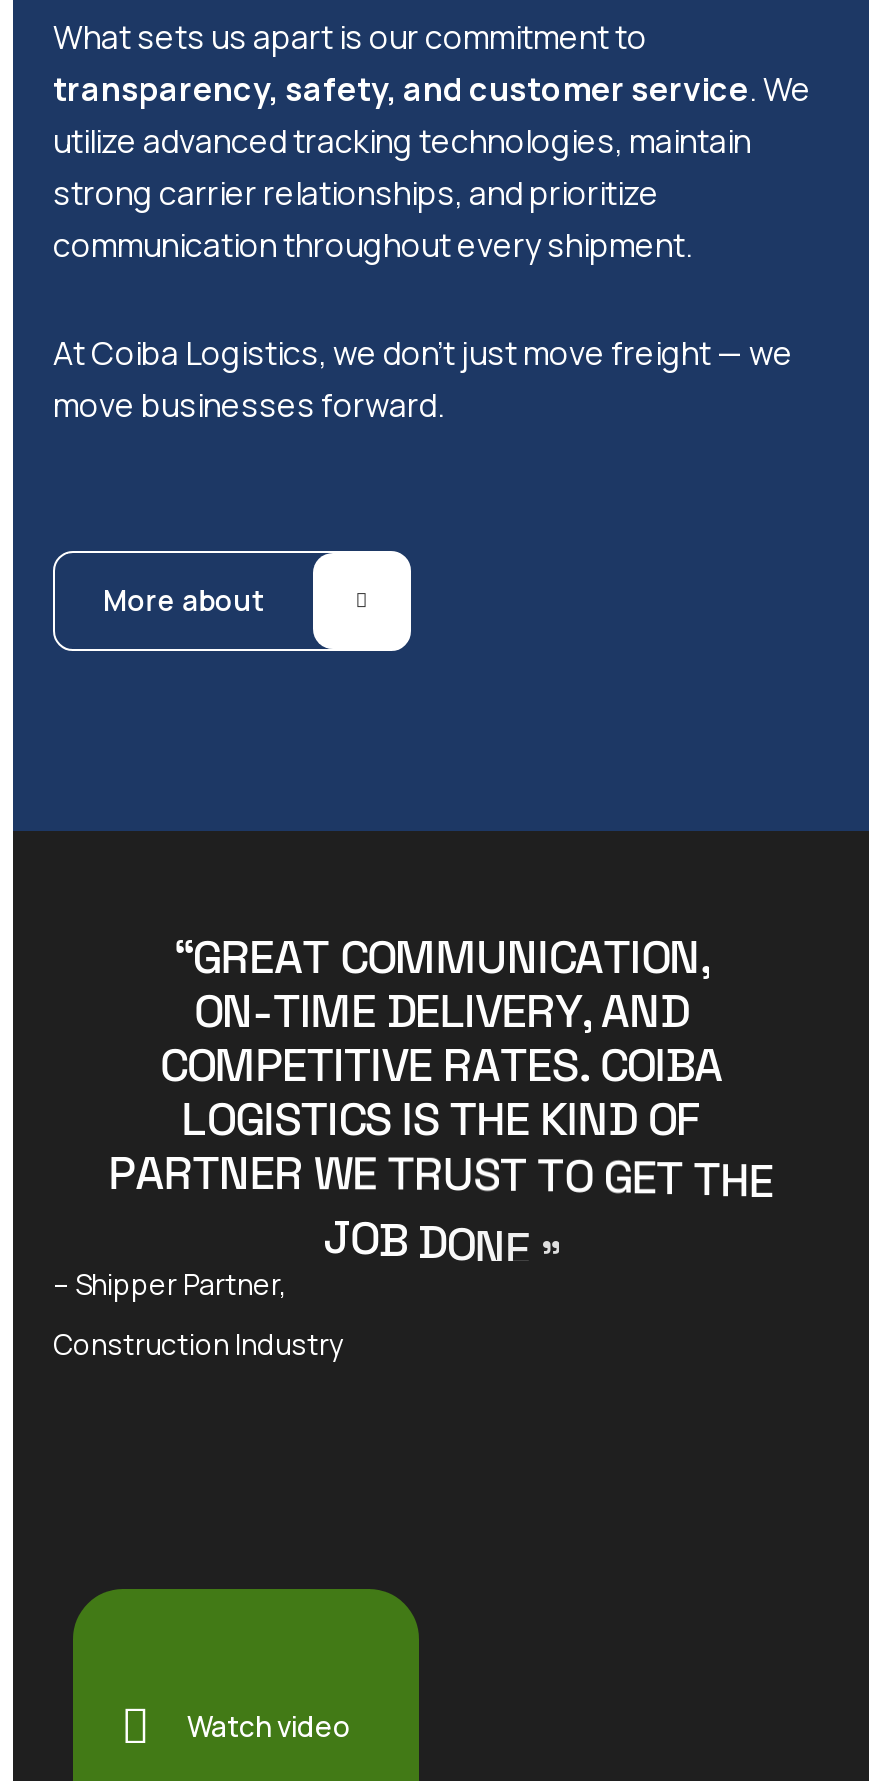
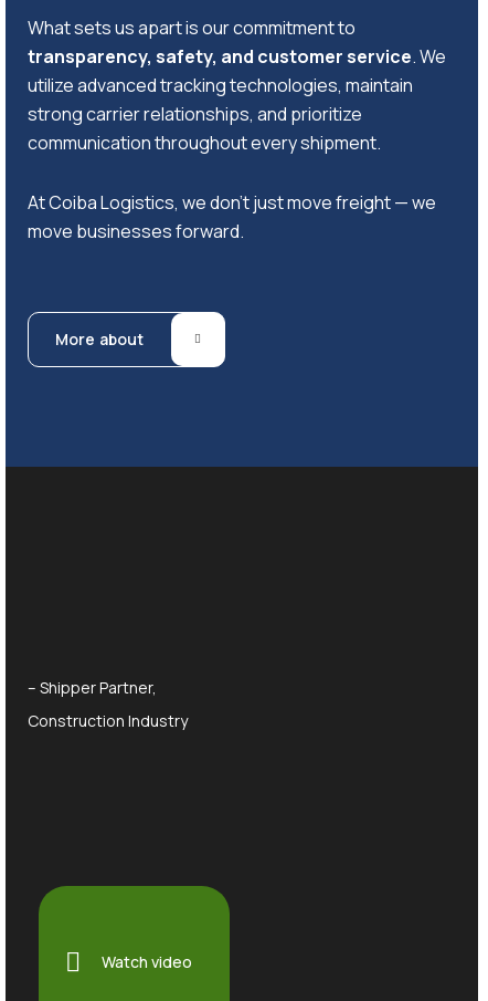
[109,926,773,1256] “GREAT COMMUNICATION, | ON-TIME DELIVERY, AND | COMPETITIVE RATES. COIBA | LOGISTICS I S THE KIND OF | PARTNER WE TRUST TO GET THE | JOB DONE.” -> none
moved [53,1264,343,1362] -> [28,676,188,731]: – Shipper Partner, | Construction Industry

